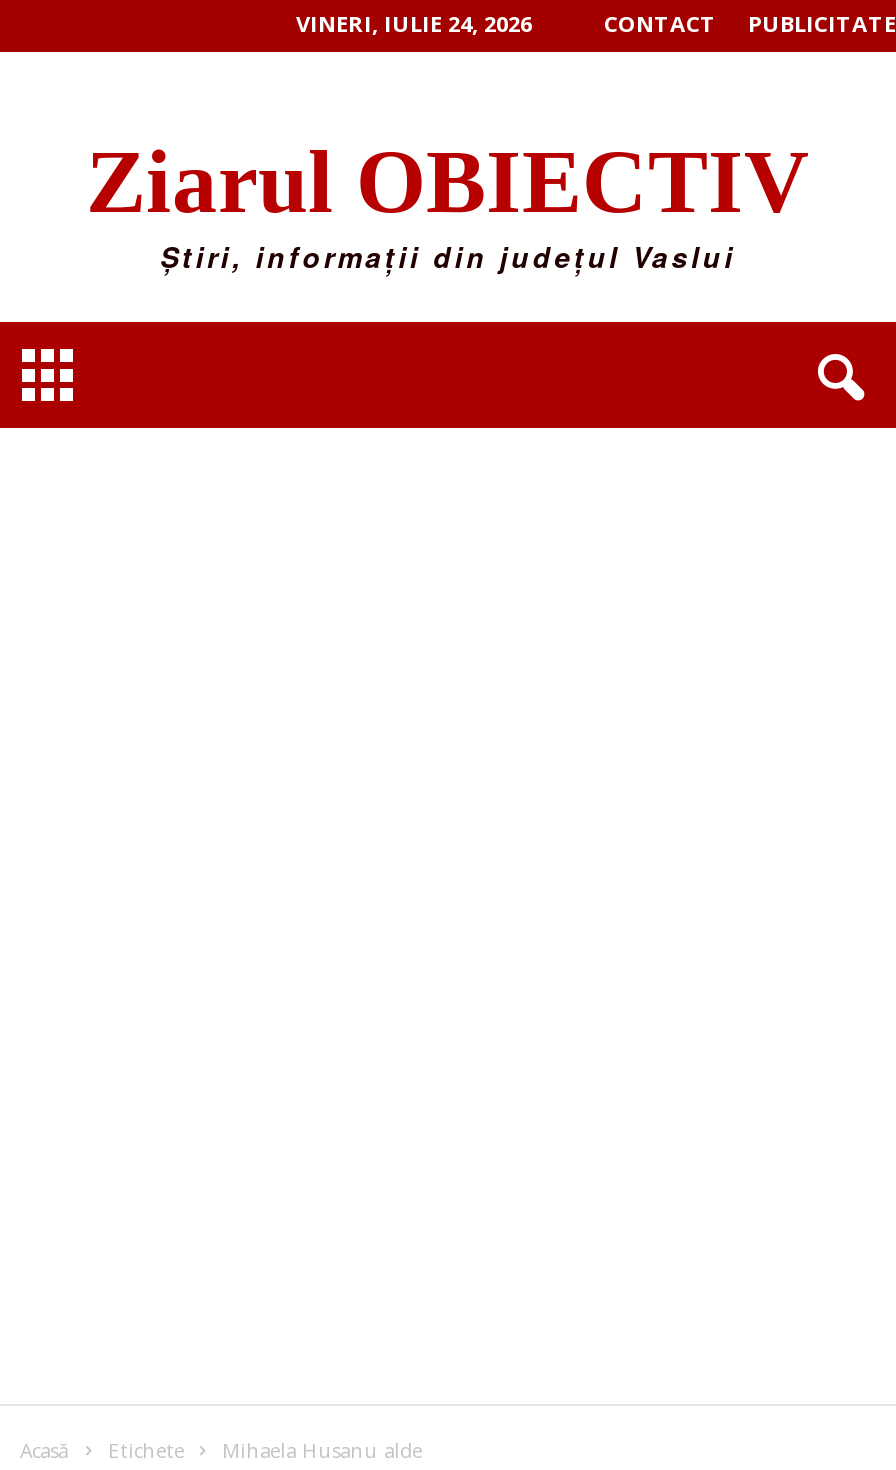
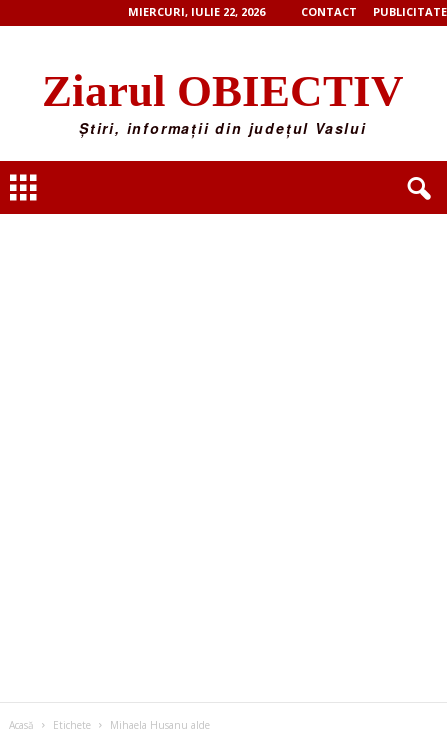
[296,8,532,38] VINERI, IULIE 24, 2026 -> [128,4,265,19] MIERCURI, IULIE 22, 2026

